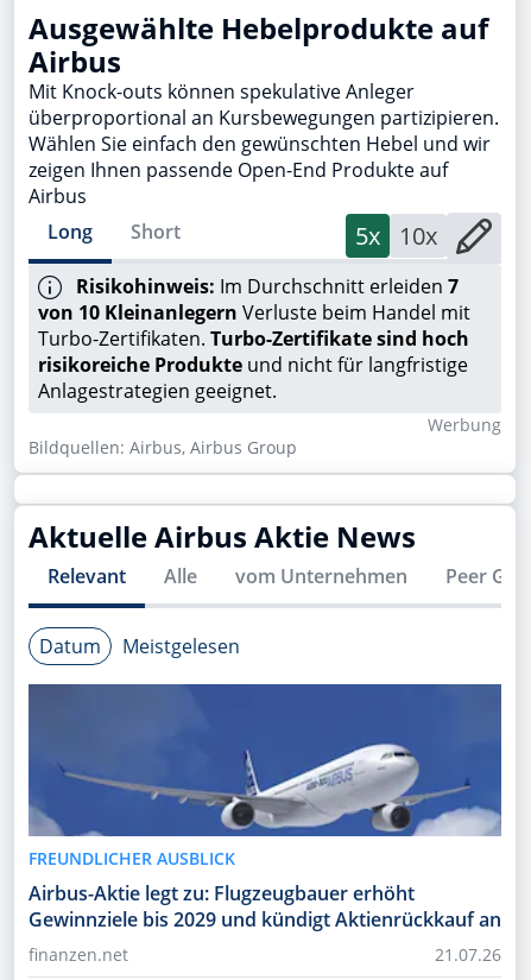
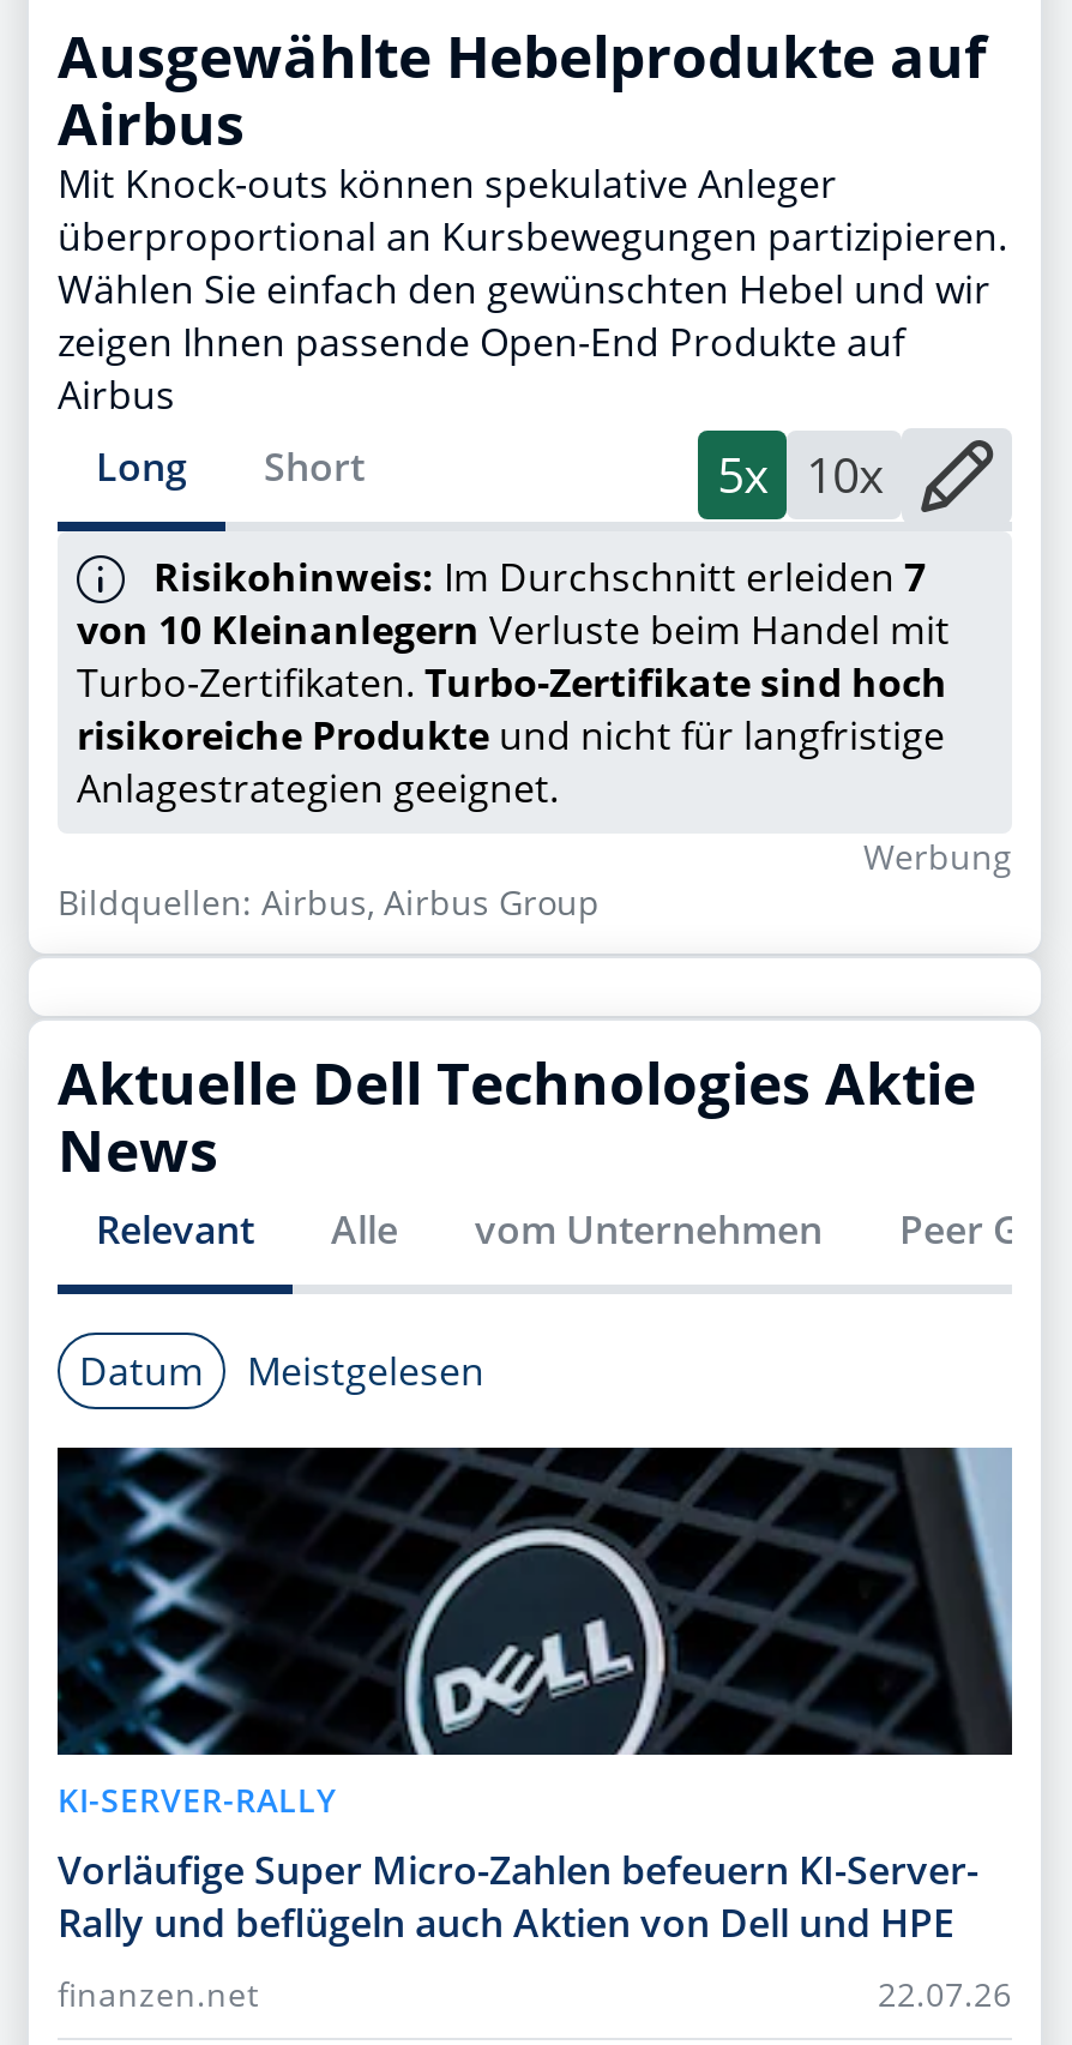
[29,517,416,556] Aktuelle Airbus Aktie News -> [58,1043,976,1190] Aktuelle Dell Technologies Aktie | News
[27,683,502,933] [image] | FREUNDLICHER AUSBLICK | Airbus-Aktie legt zu: Flugzeugbauer erhöht | Gewinnziele bis 2029 und kündigt Aktienrückkauf an -> [55,1445,1012,1950] [image] | KI-SERVER-RALLY | Vorläufige Super Micro-Zahlen befeuern KI-Server- | Rally und beflügeln auch Aktien von Dell und HPE
[435,944,501,966] 21.07.26 -> [878,1972,1012,2017] 22.07.26

